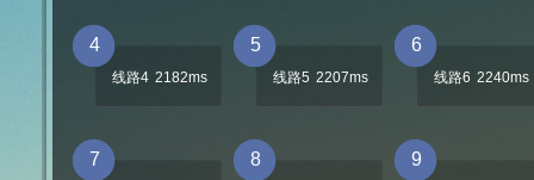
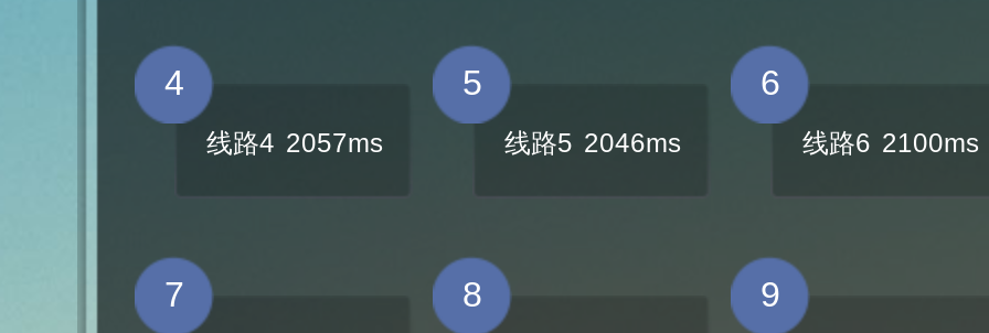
[111,69,207,86] 线路4 2182ms -> [206,128,383,159] 线路4 2057ms
[272,69,368,86] 线路5 2207ms -> [504,128,681,159] 线路5 2046ms
[433,69,529,86] 线路6 2240ms -> [802,128,979,159] 线路6 2100ms

